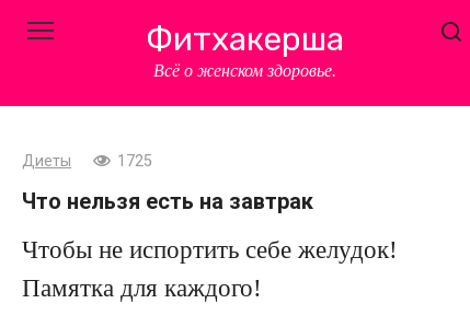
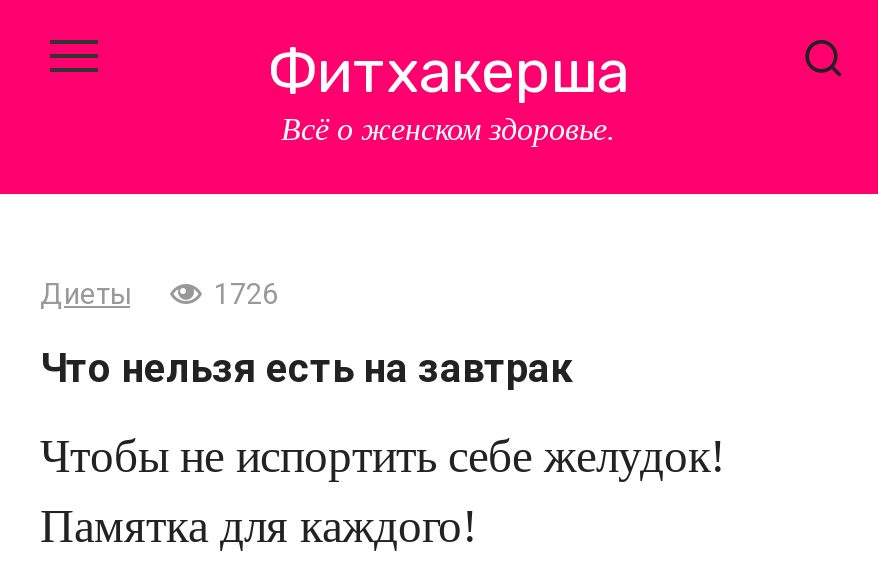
[117,152,152,171] 1725 -> [214,278,278,312] 1726

